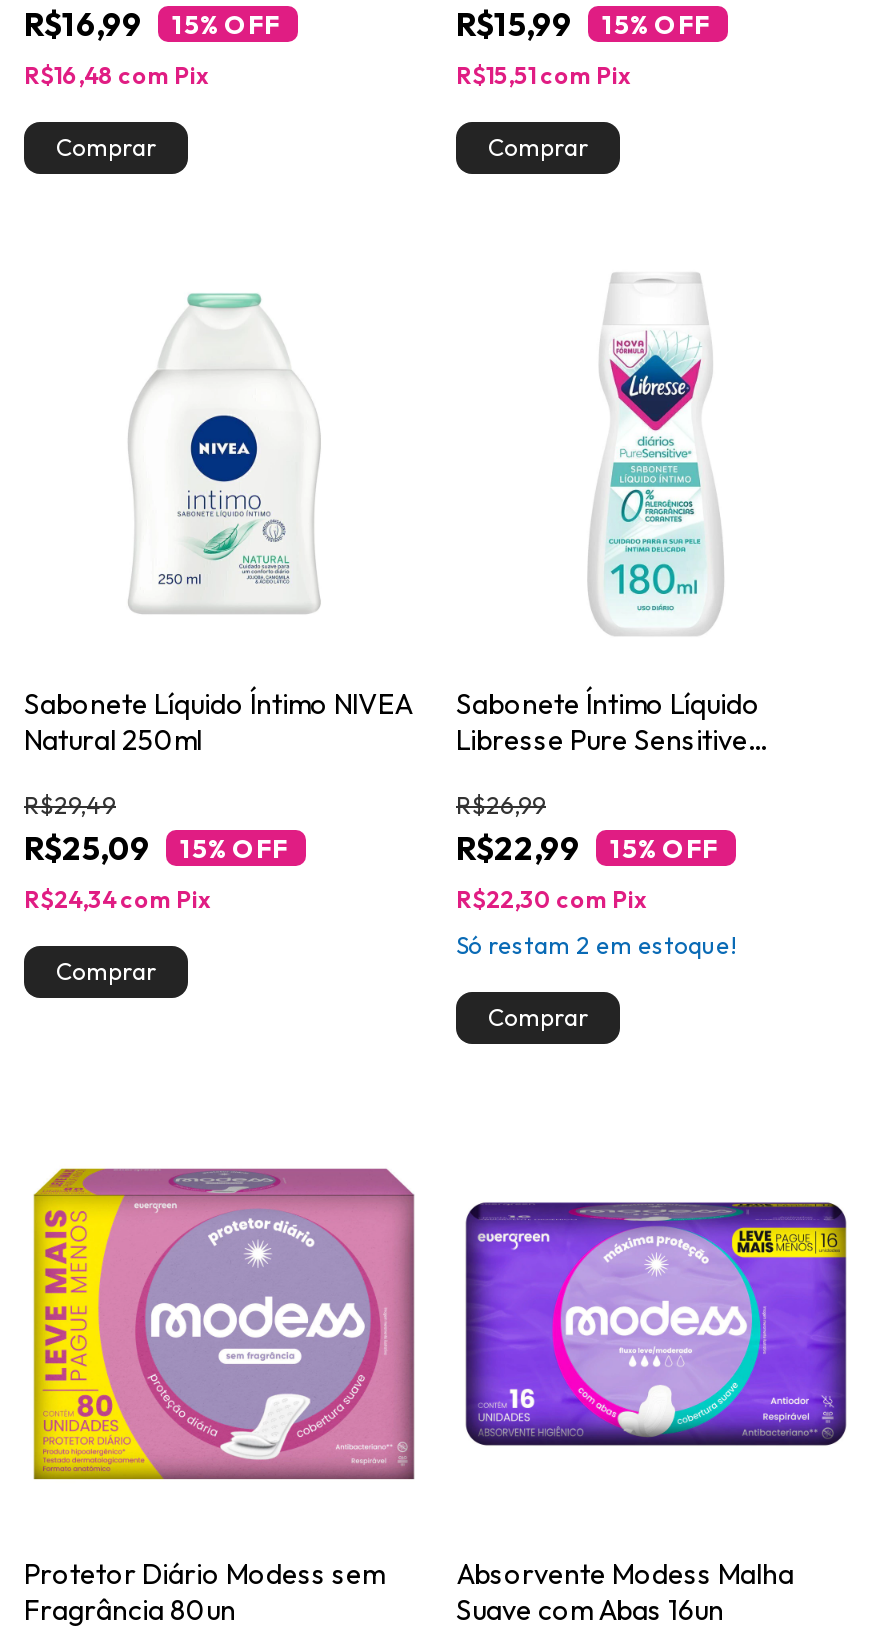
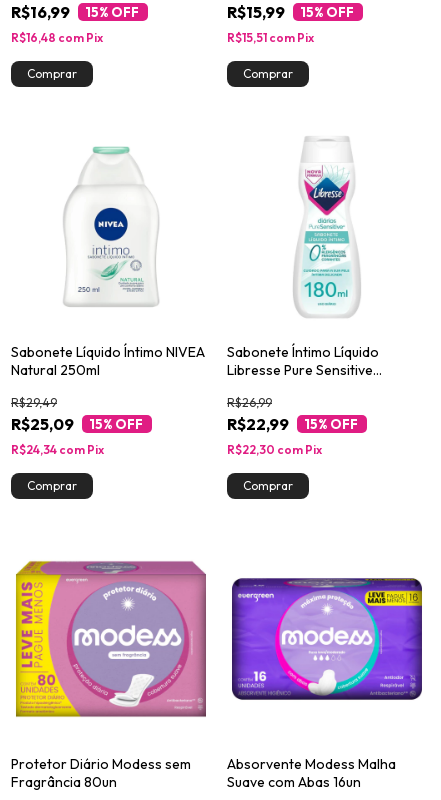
[456,930,736,960] Só restam 2 em estoque! -> none

